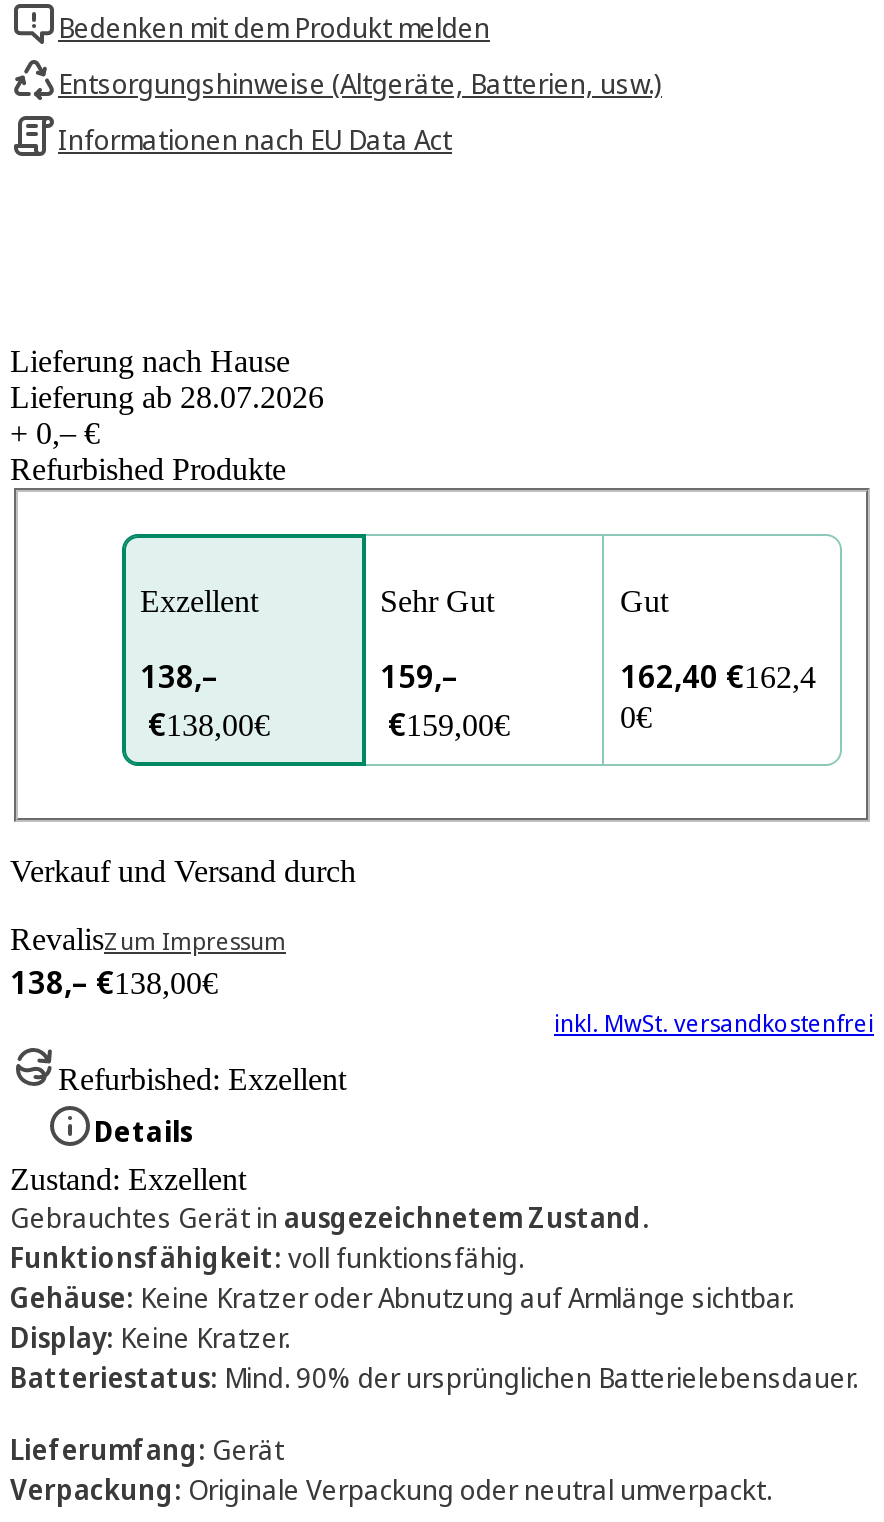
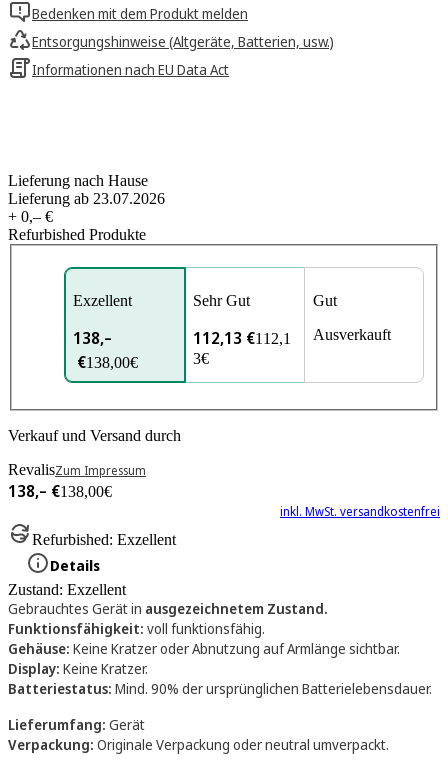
[10,380,324,414] Lieferung ab 28.07.2026 -> [8,190,165,207] Lieferung ab 23.07.2026
[380,655,510,747] 159,– | €159,00€ -> [193,327,291,367] 112,13 €112,1 | 3€
[620,655,816,735] 162,40 €162,4 | 0€ -> [313,326,391,343] Ausverkauft

